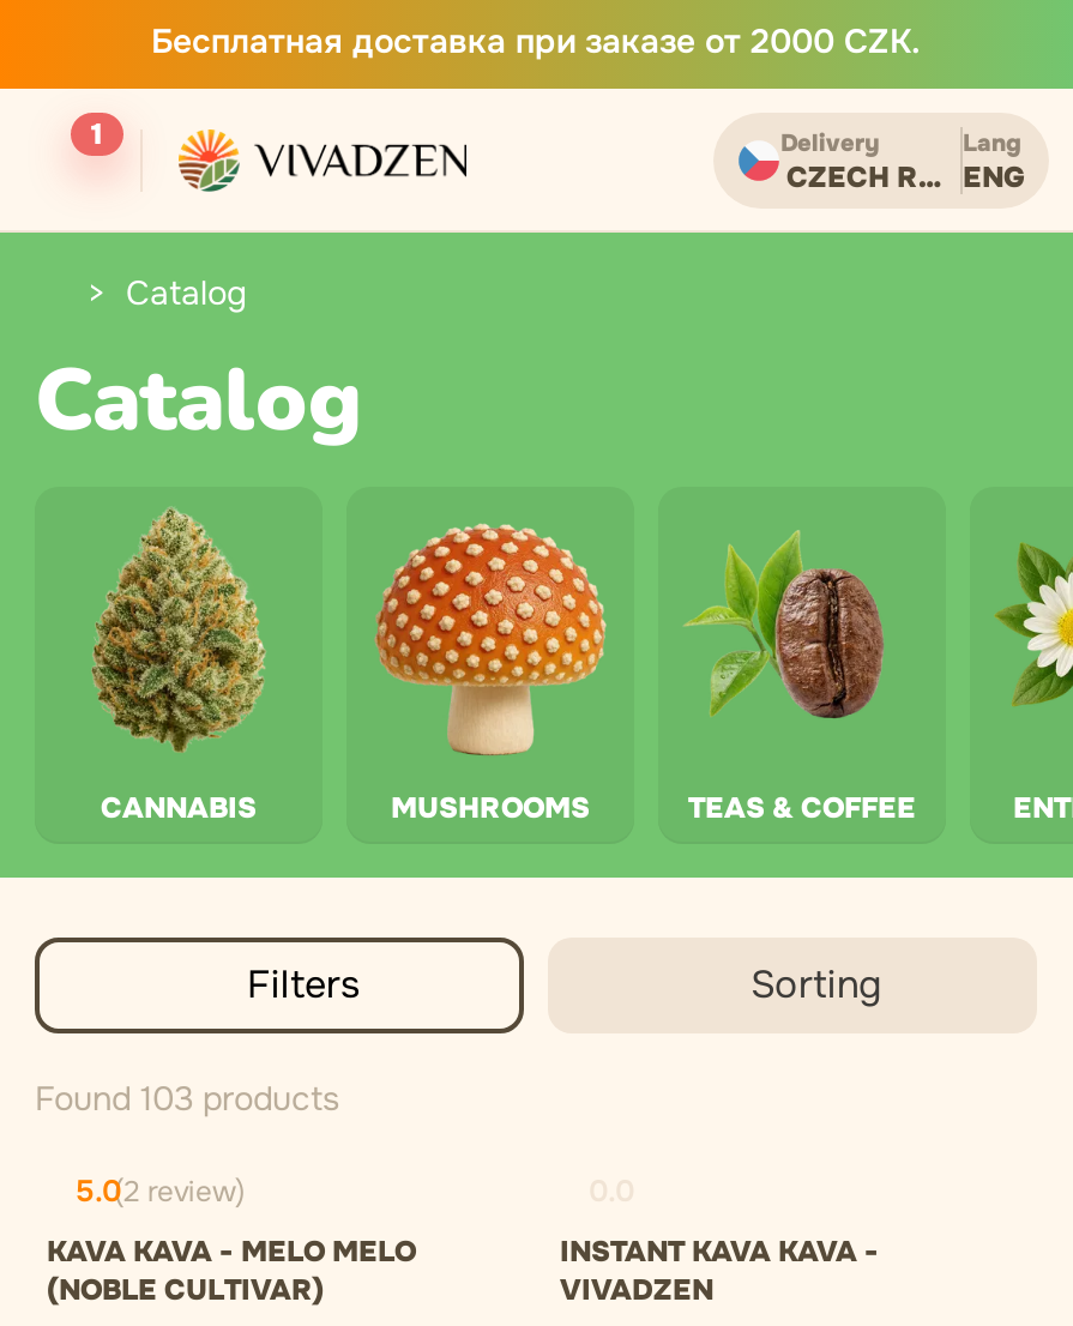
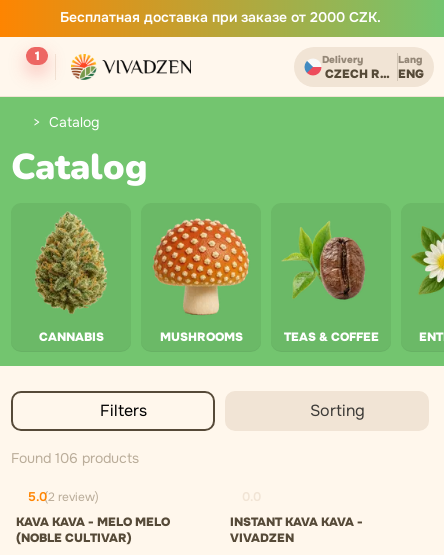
[35,1077,339,1121] Found 103 products -> [11,449,139,467] Found 106 products

